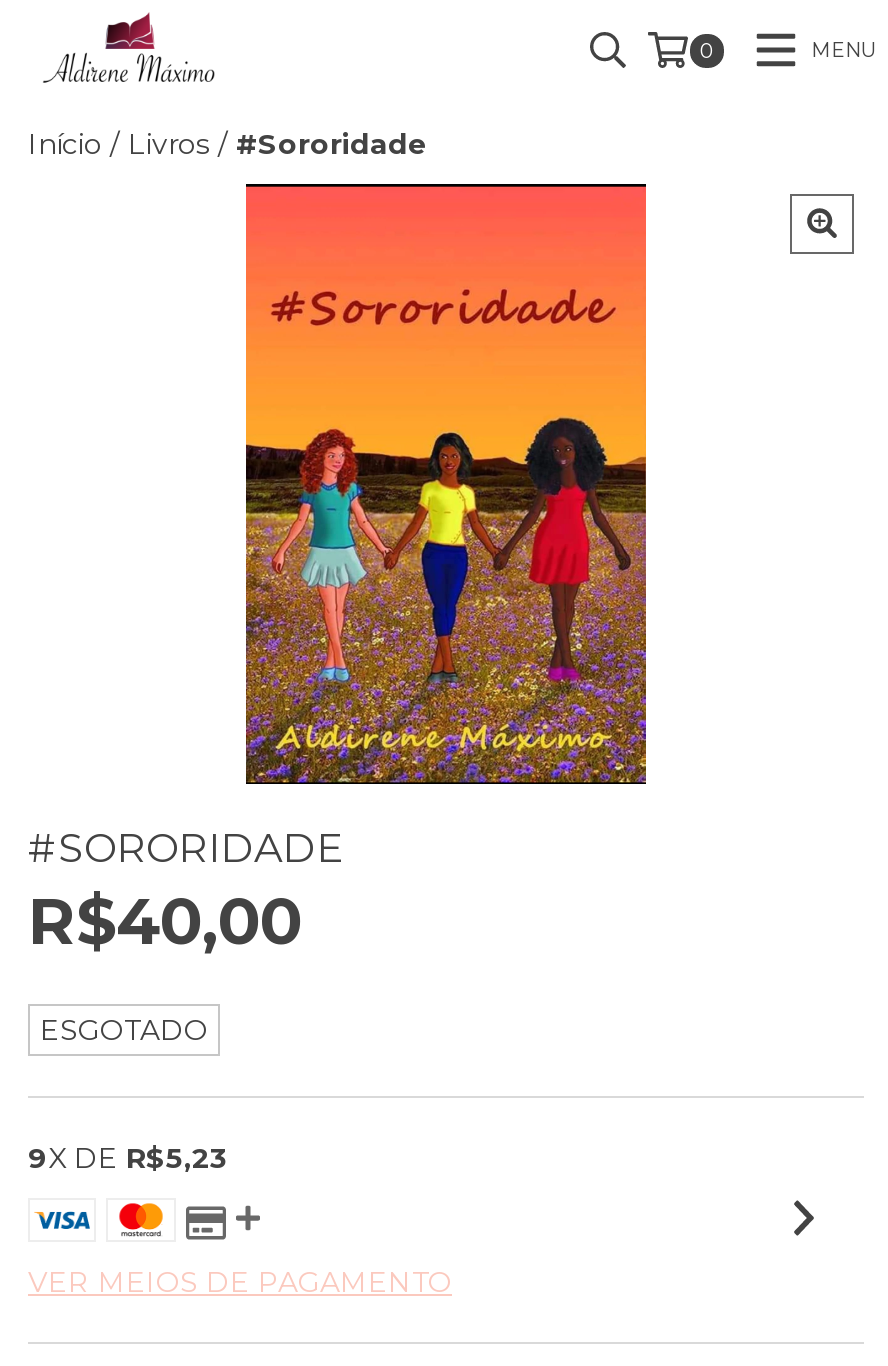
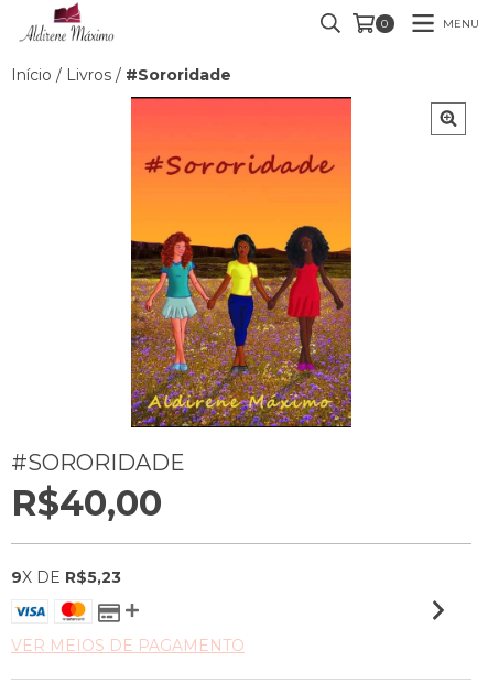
[40,1012,208,1048] ESGOTADO -> none

